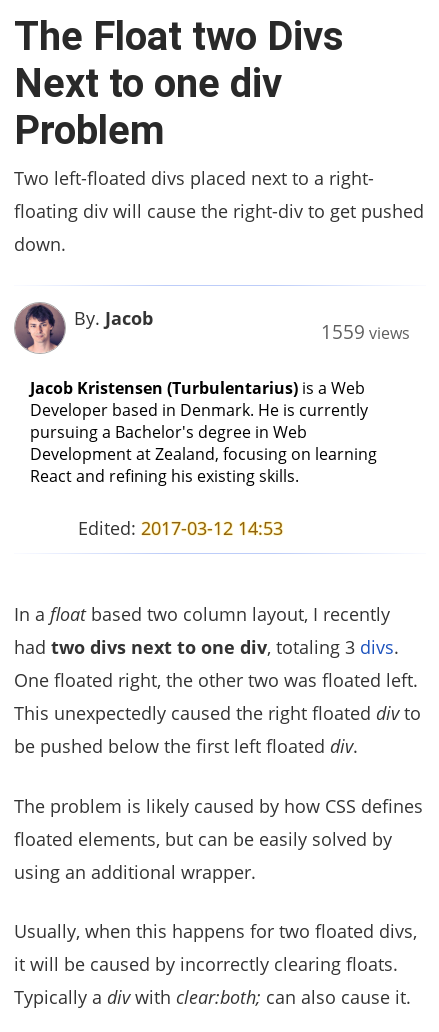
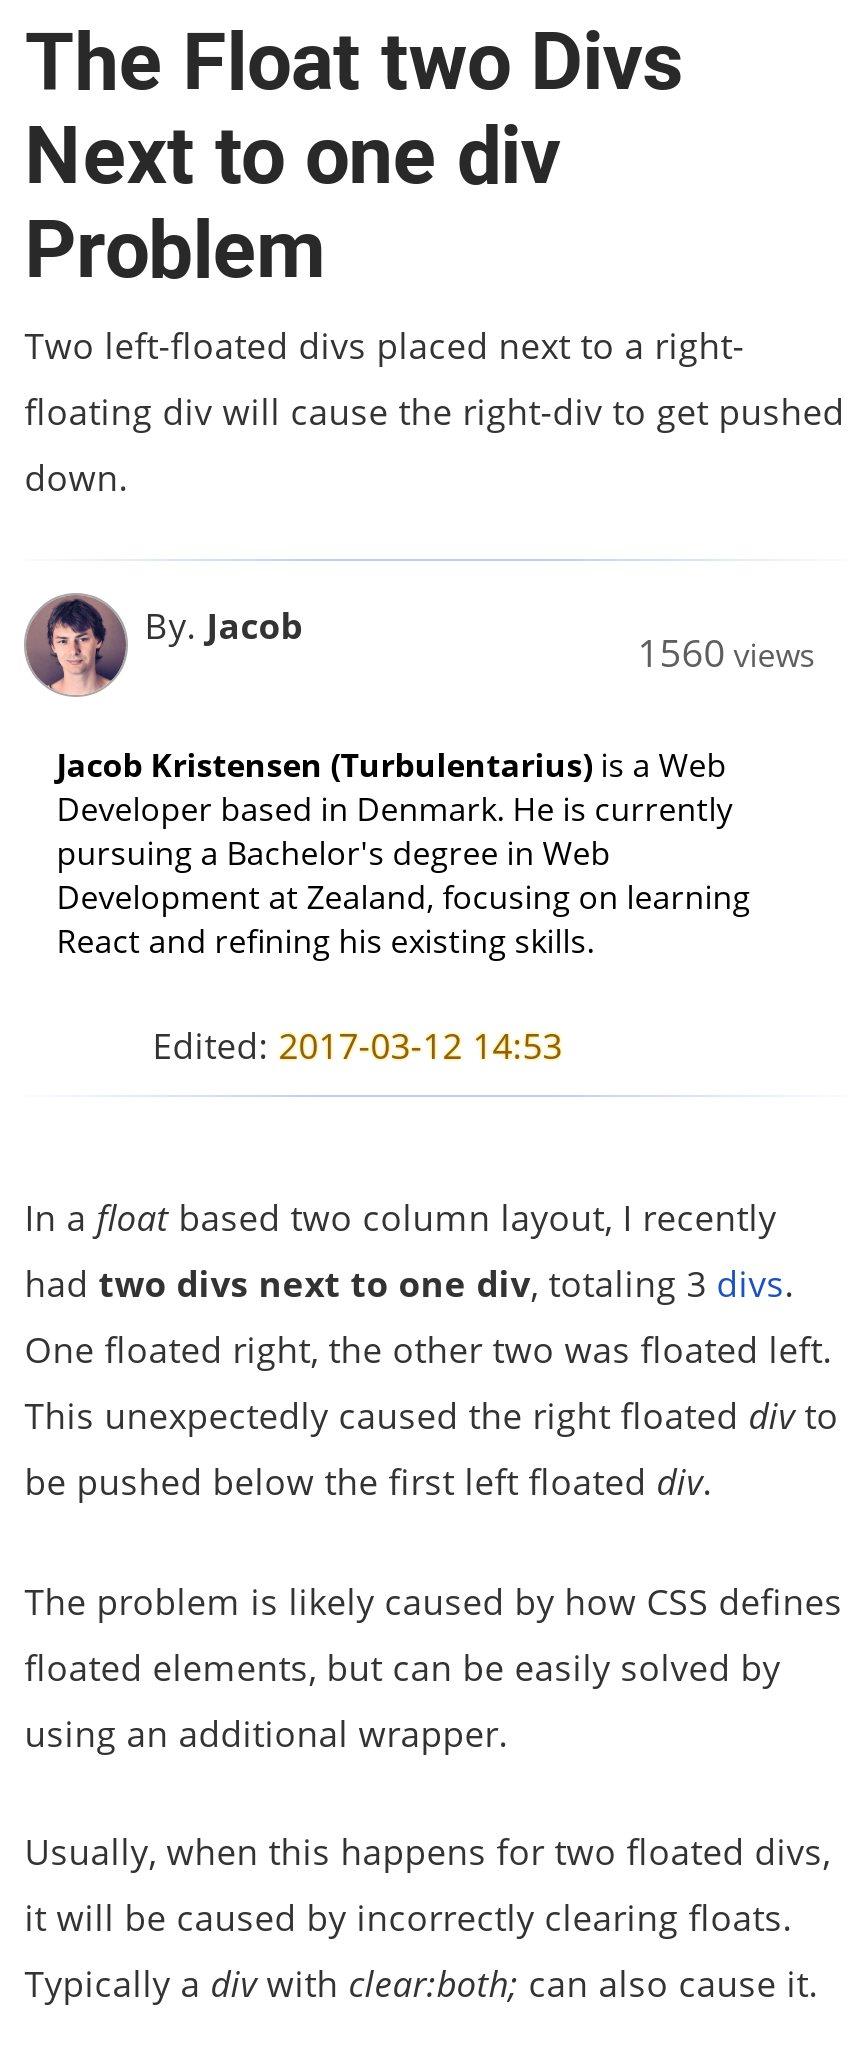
[321,318,410,345] 1559 views -> [638,626,816,680] 1560 views

